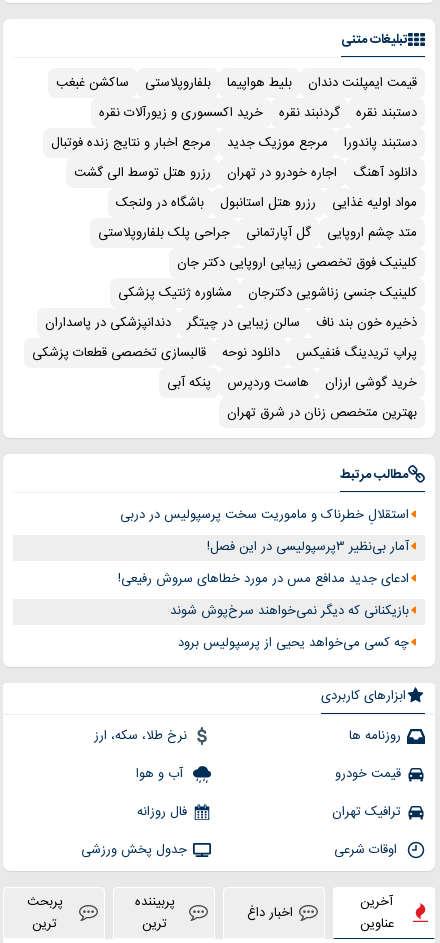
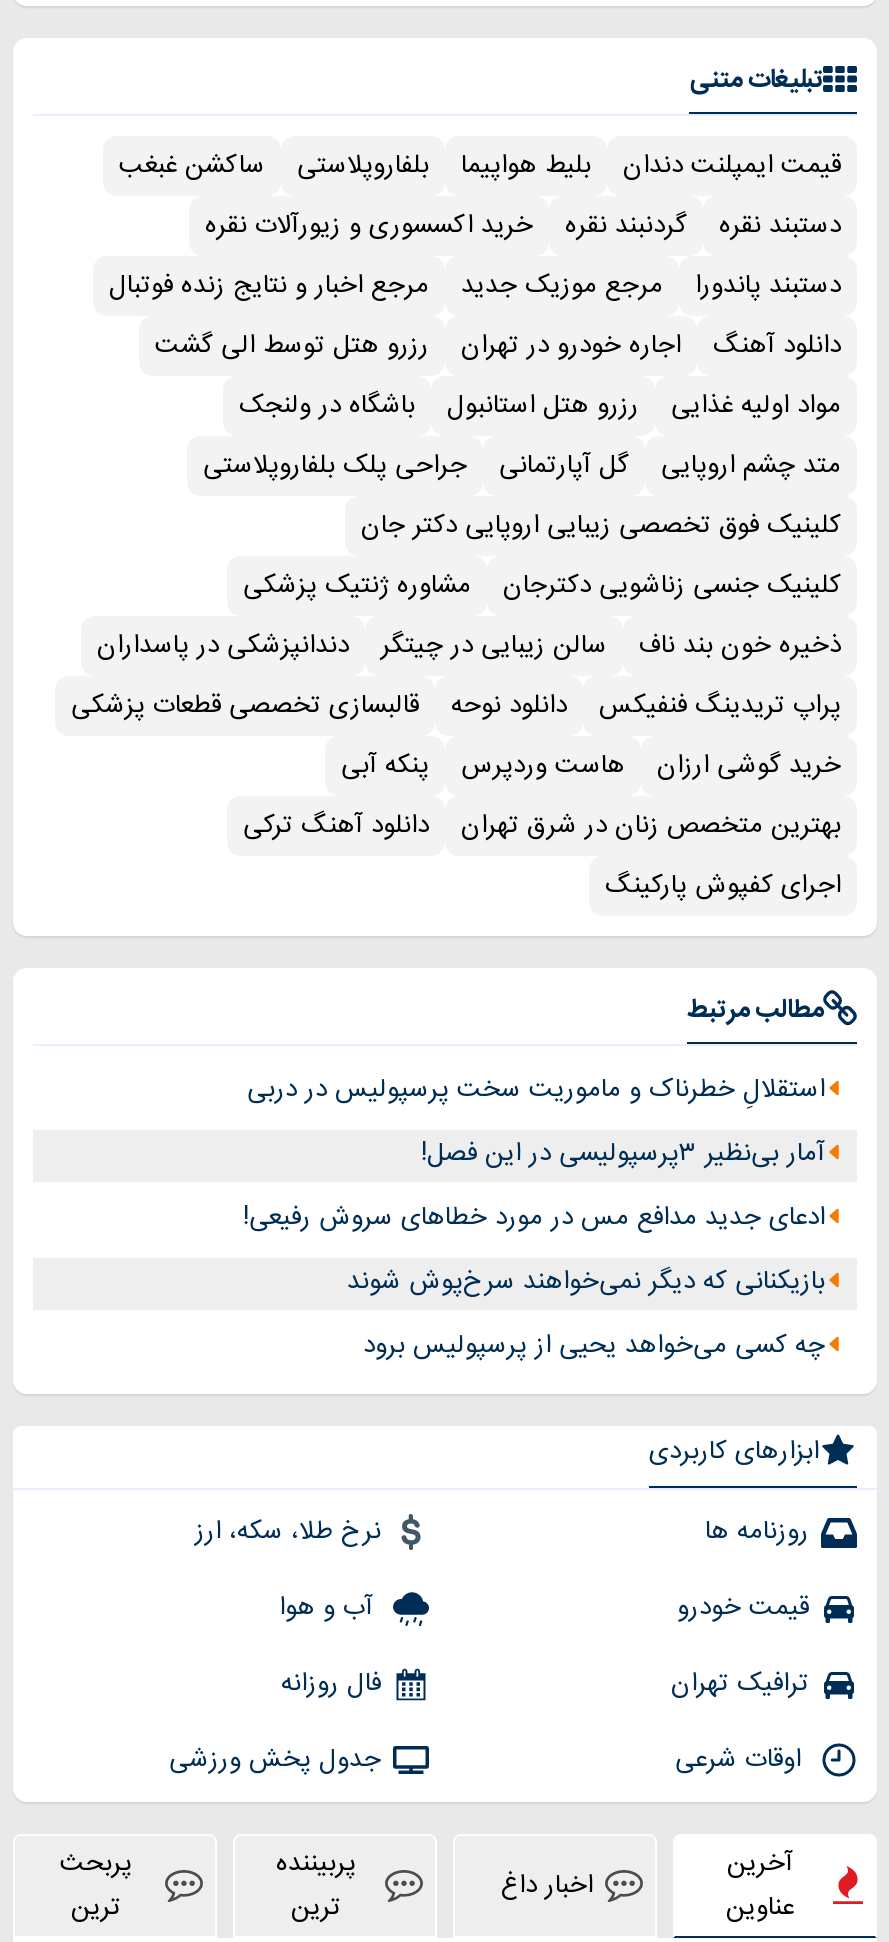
none -> [243,803,841,907] دانلود آهنگ ترکی | اجرای کفپوش پارکینگ

